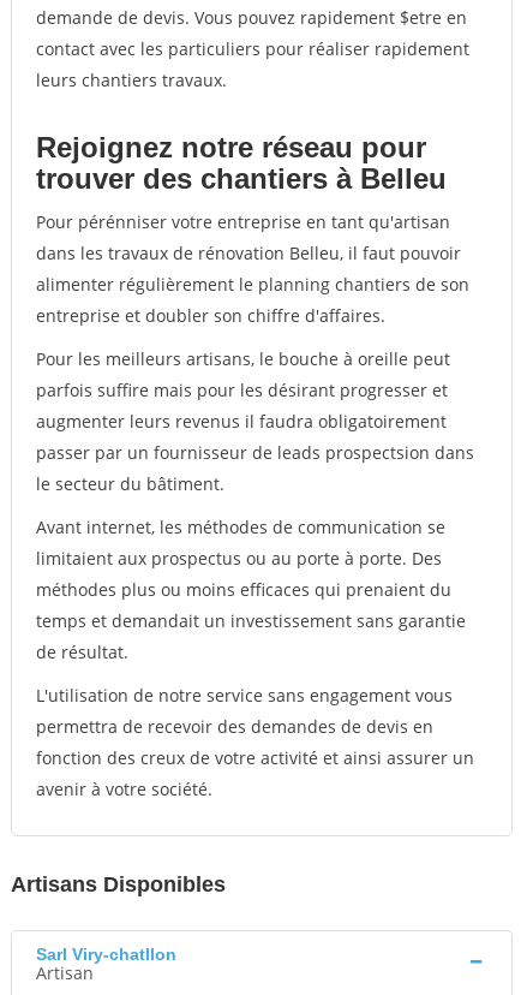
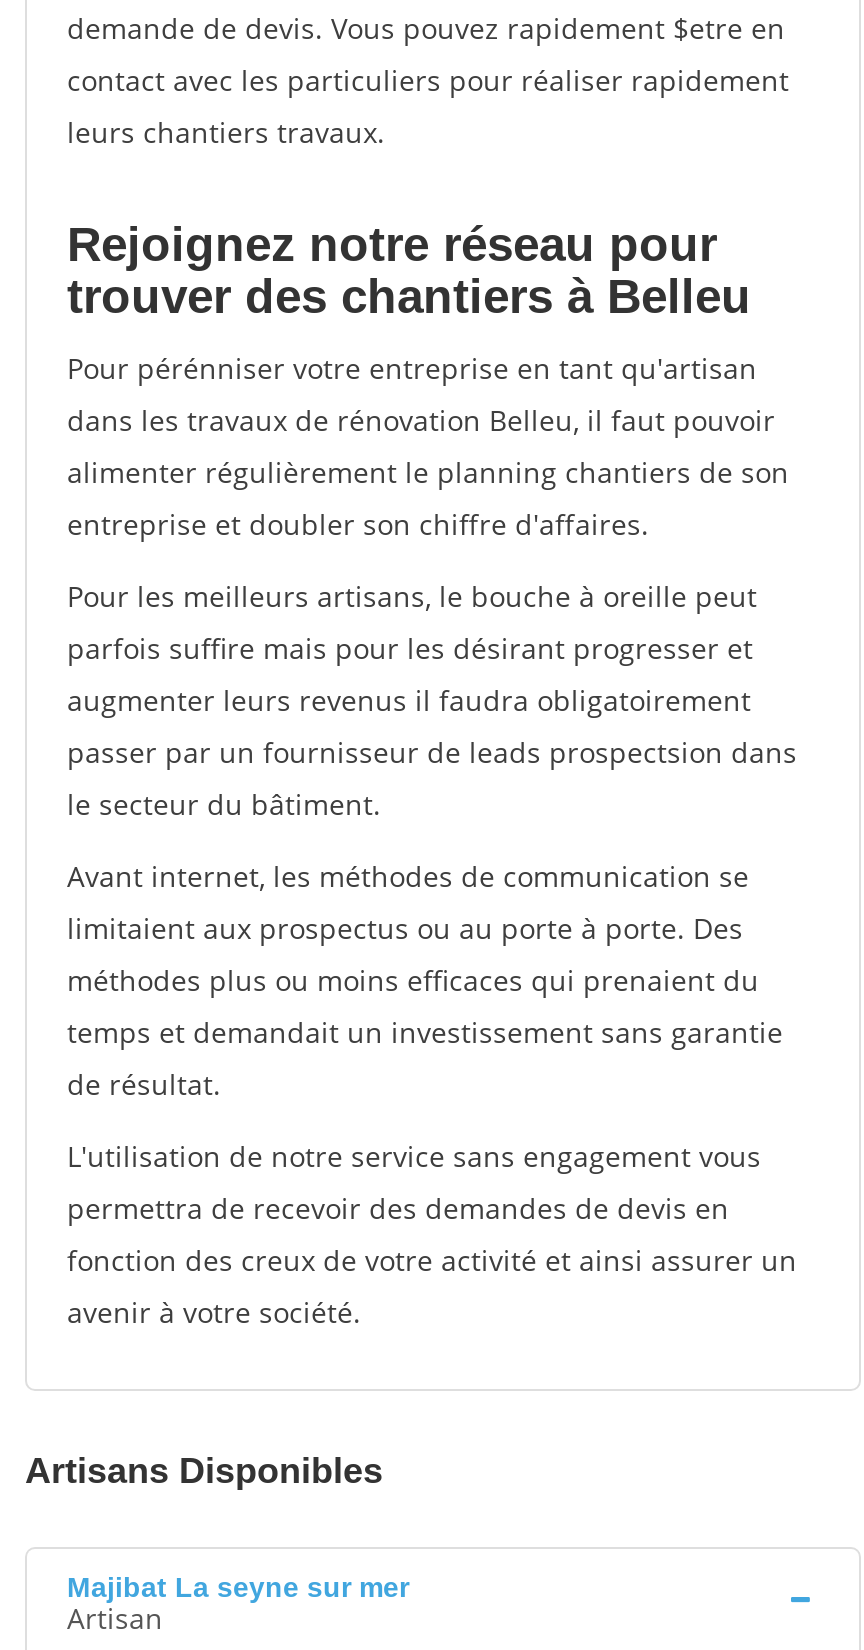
[36,945,176,964] Sarl Viry-chatllon -> [67,1571,409,1603] Majibat La seyne sur mer

